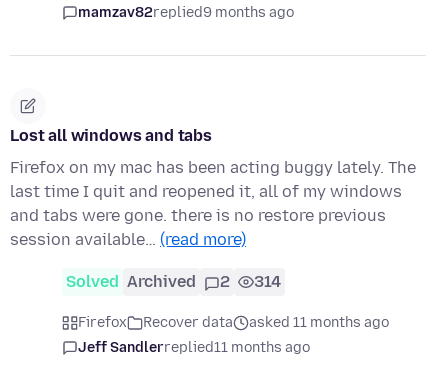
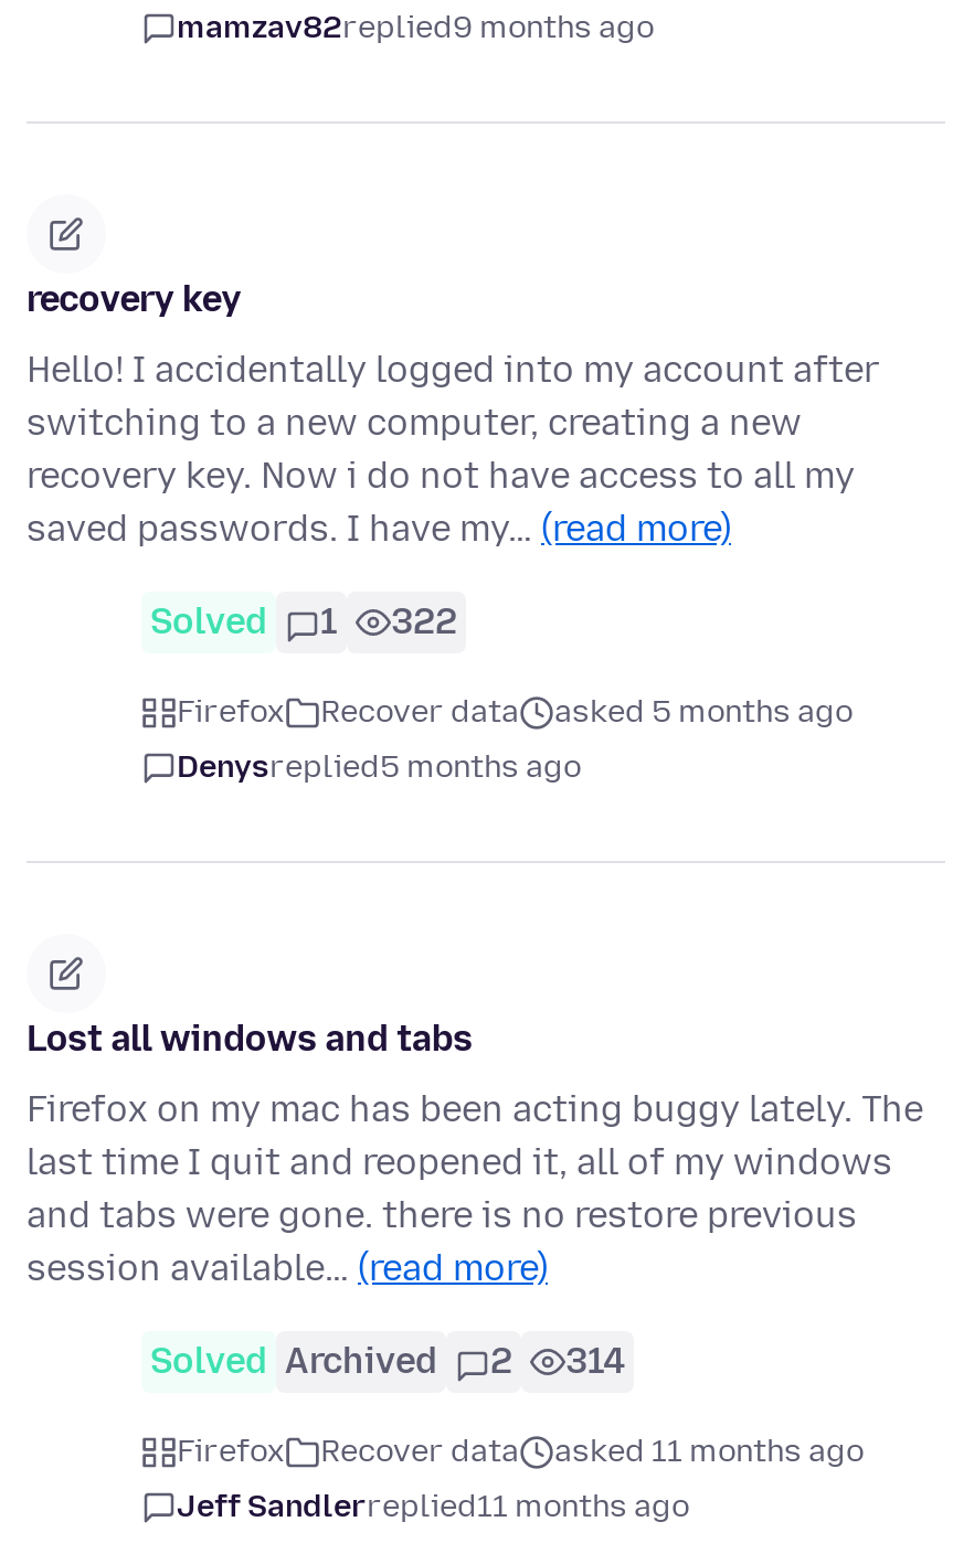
none -> [27,279,879,787] recovery key | Hello! I accidentally logged into my account after | switching to a new computer, creating a new | recovery key. Now i do not have access to all my | saved passwords. I have my… (read more) | Solved | 1 | 322 | Firefox | Recover data | asked 5 months ago | Denysreplied5 months ago

